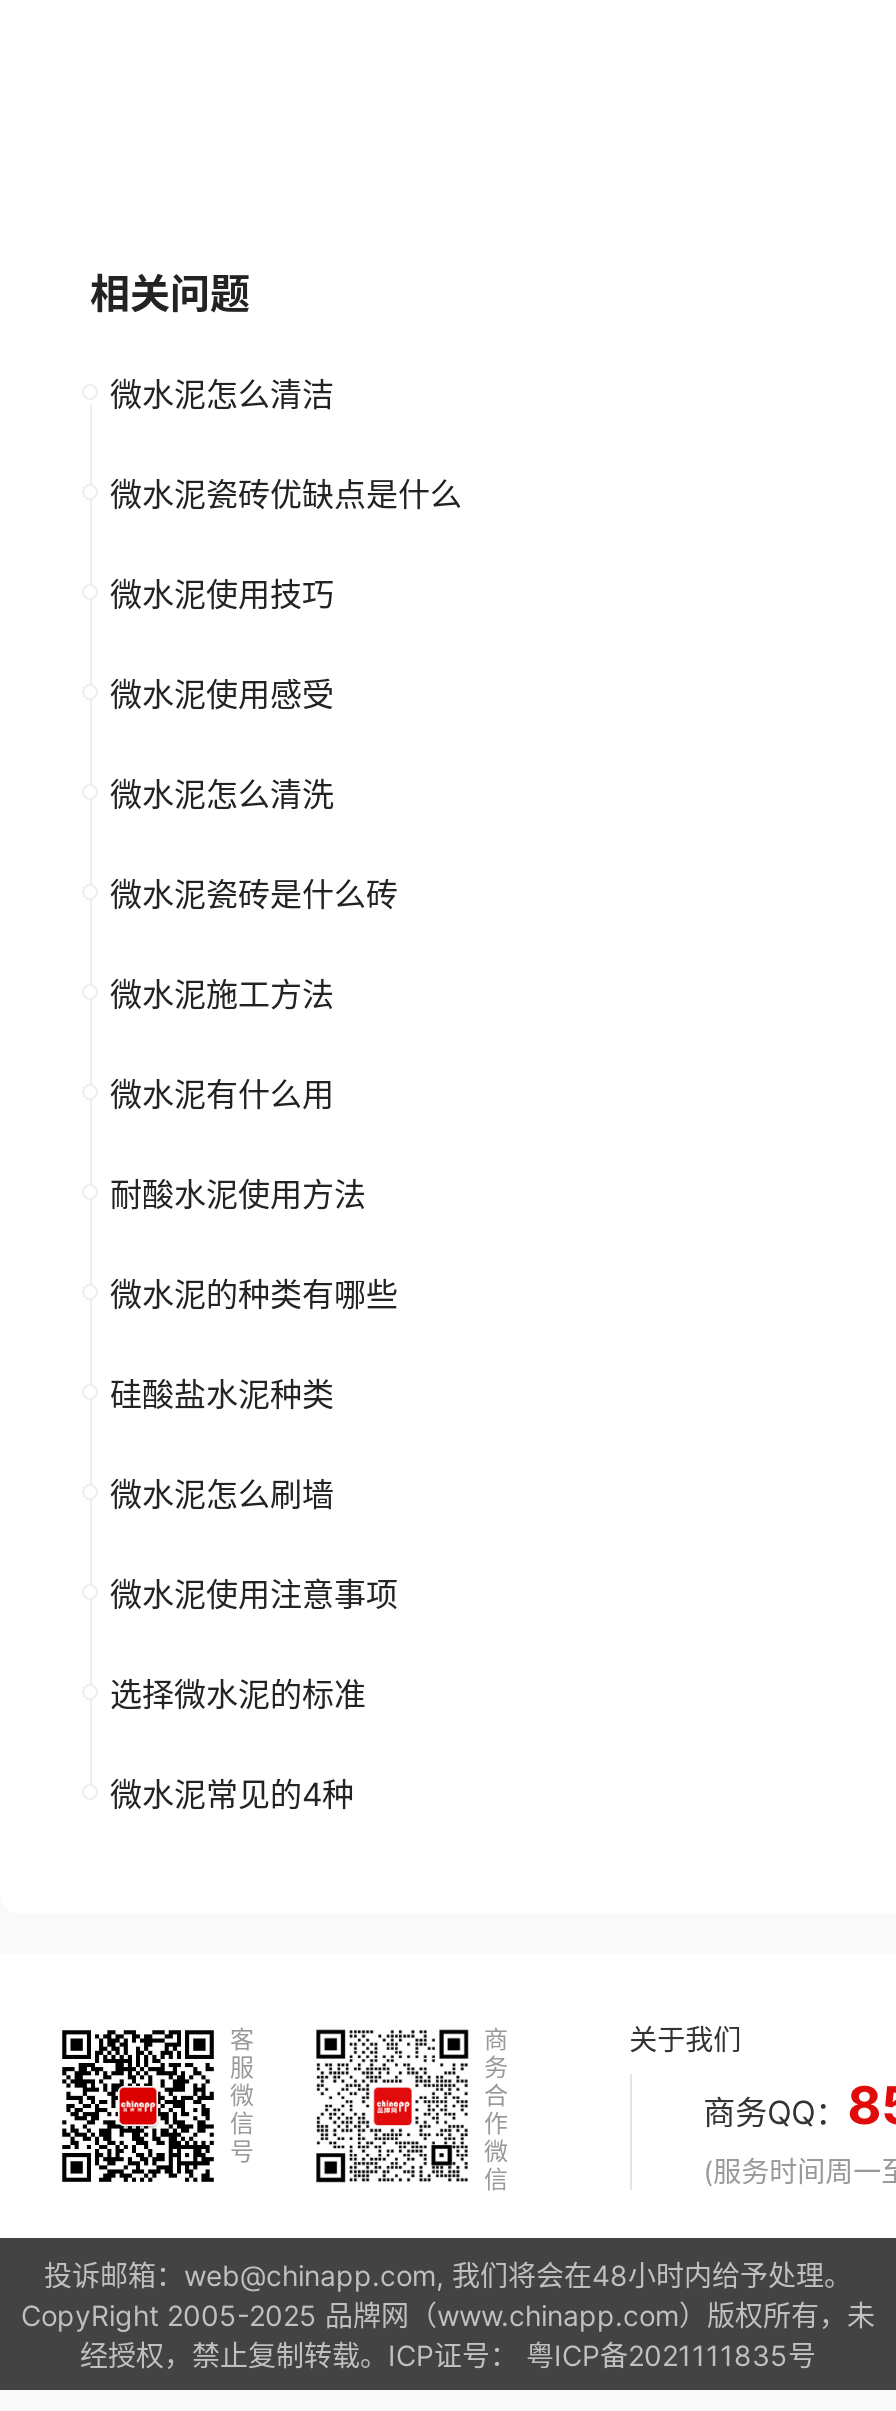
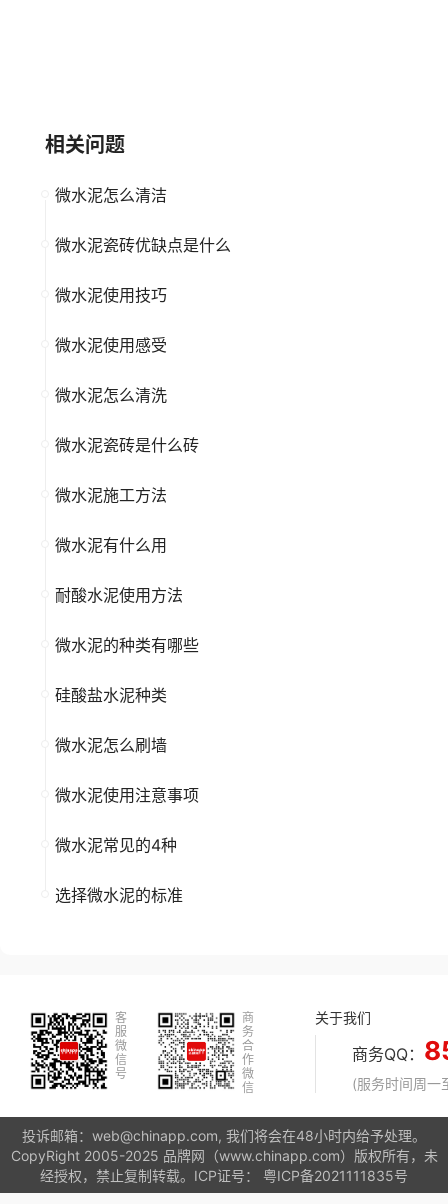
moved [110,1673,366,1713] -> [55,885,183,905]: 选择微水泥的标准
moved [110,1773,354,1813] -> [55,835,177,855]: 微水泥常见的4种

